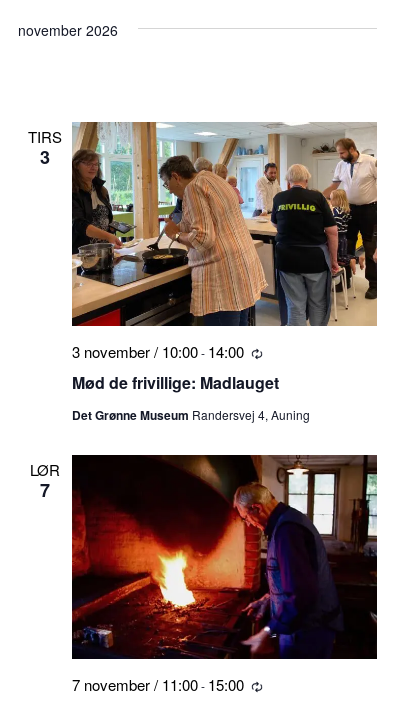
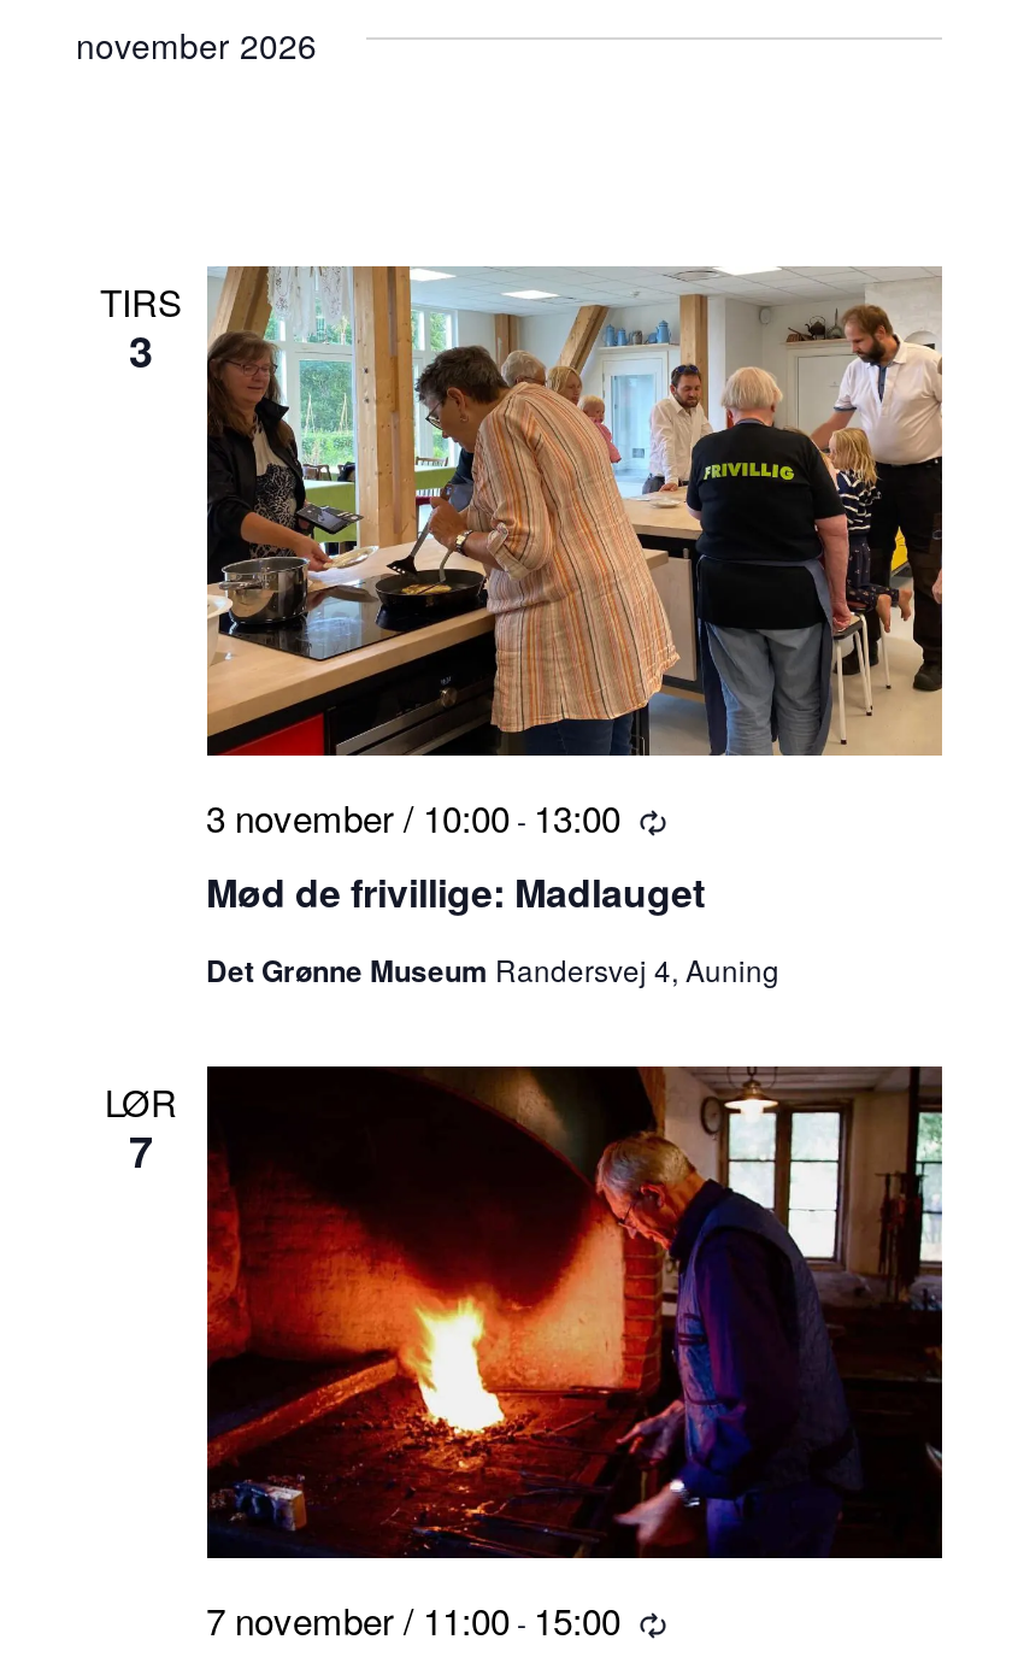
[71,341,243,362] 3 november / 10:00 - 14:00 -> [206,791,620,842] 3 november / 10:00 - 13:00

